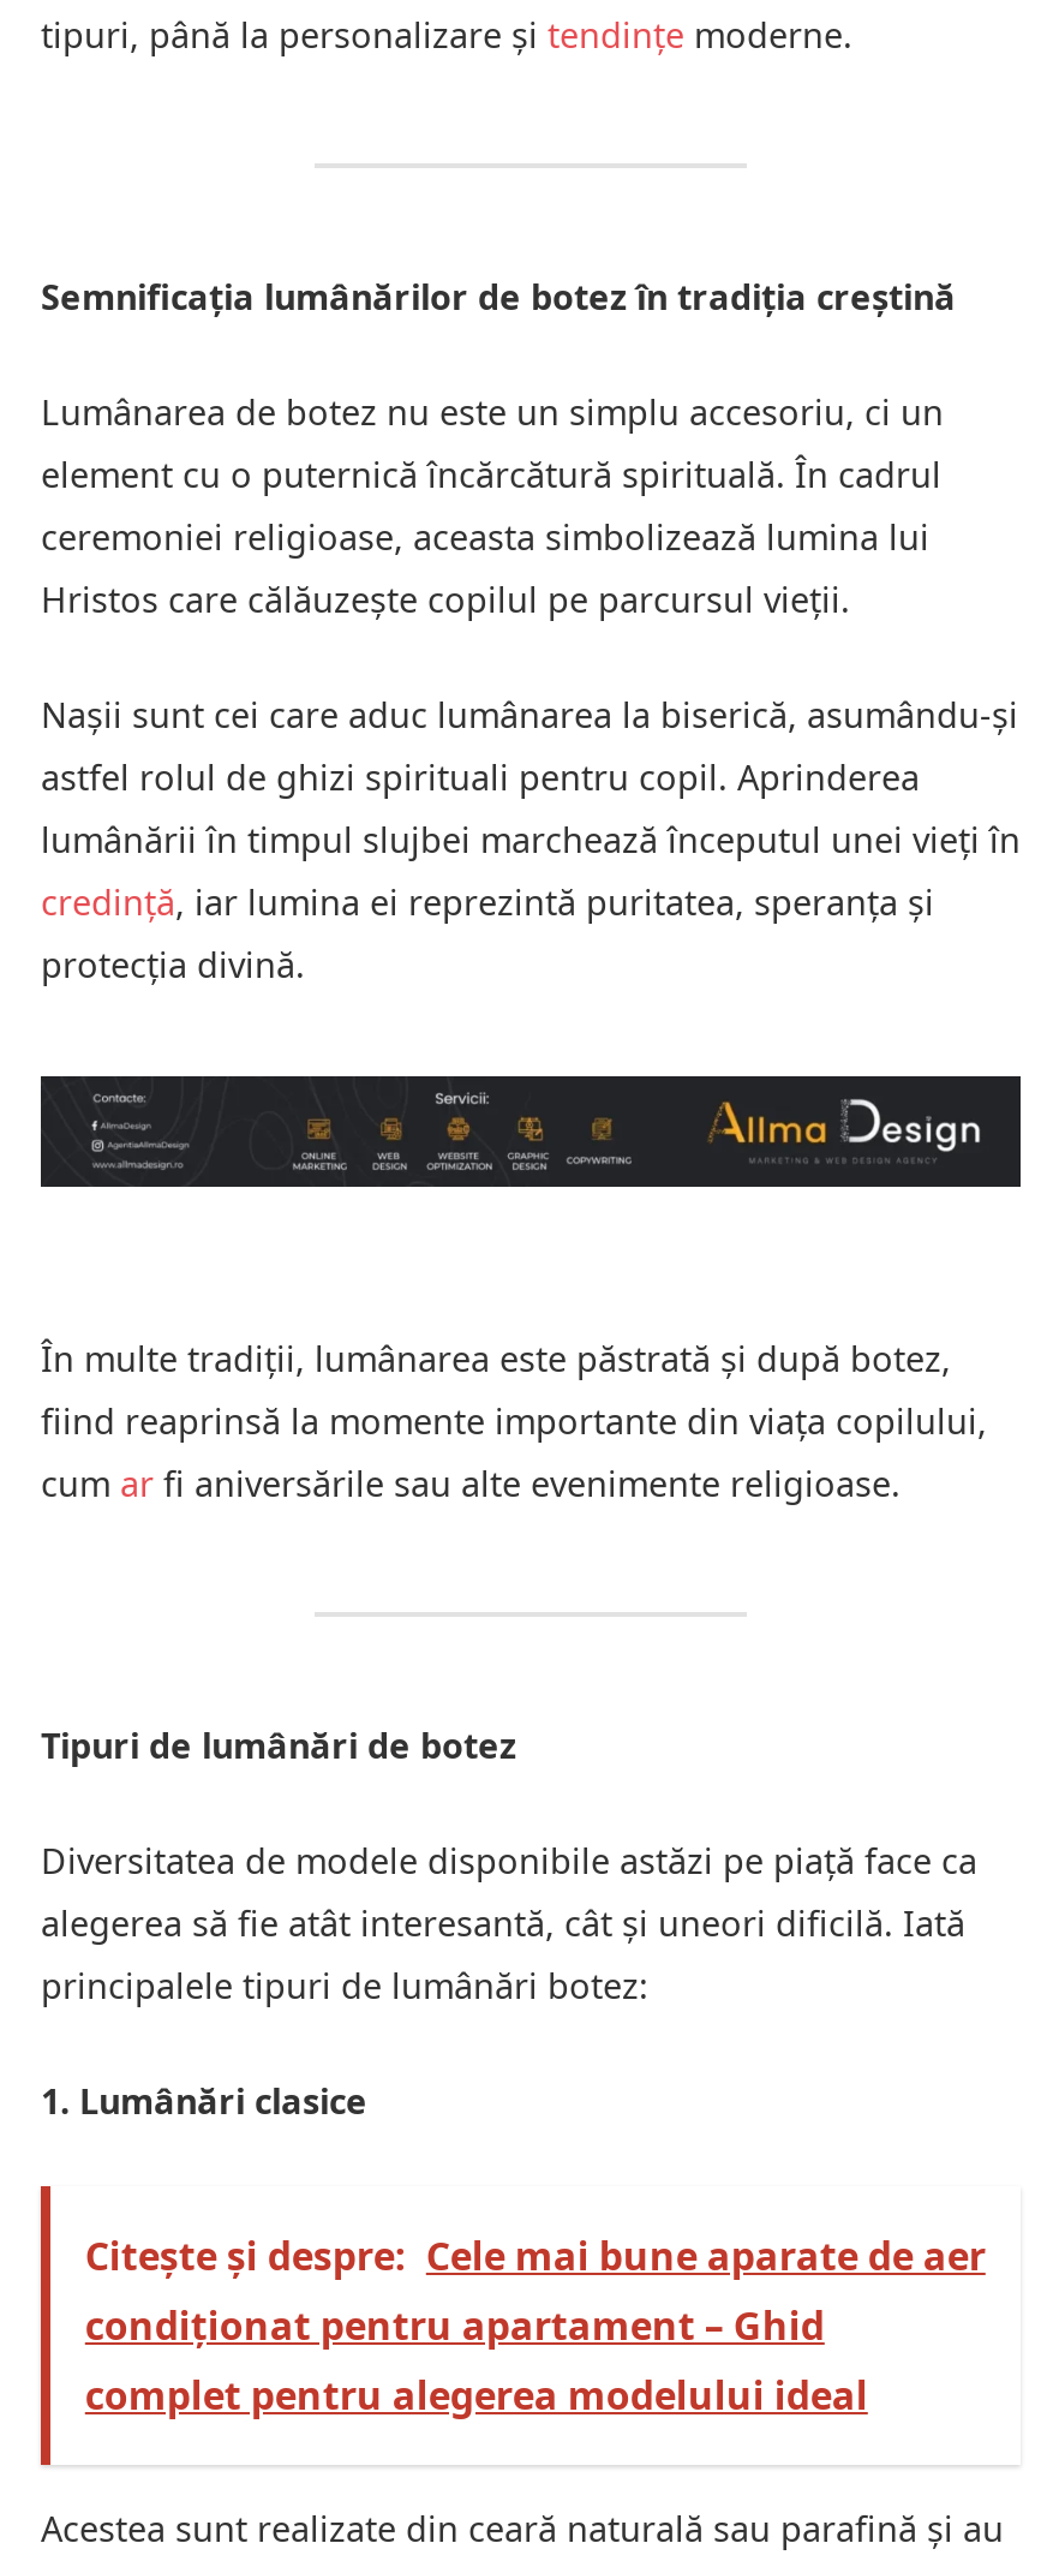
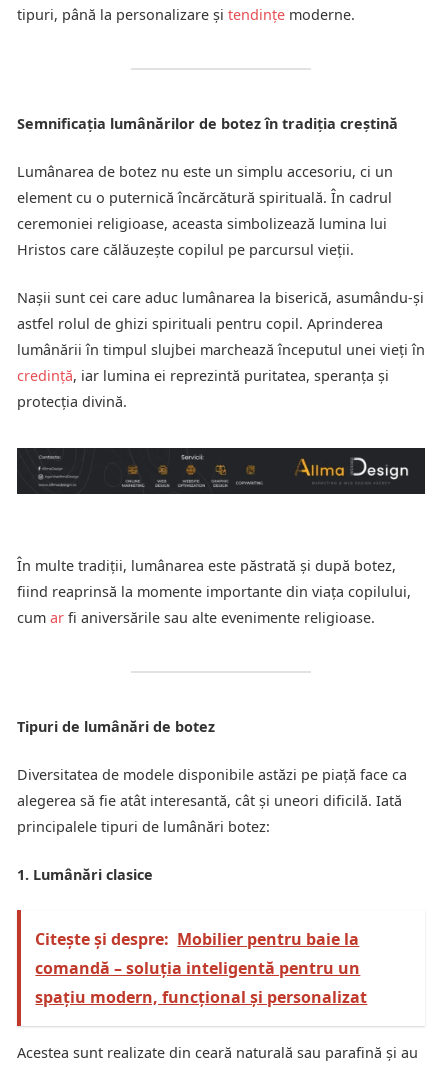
[85,2229,986,2421] Citește și despre: Cele mai bune aparate de aer | condiționat pentru apartament – Ghid | complet pentru alegerea modelului ideal -> [35,928,367,1008] Citește și despre: Mobilier pentru baie la | comandă – soluția inteligentă pentru un | spațiu modern, funcțional și personalizat

